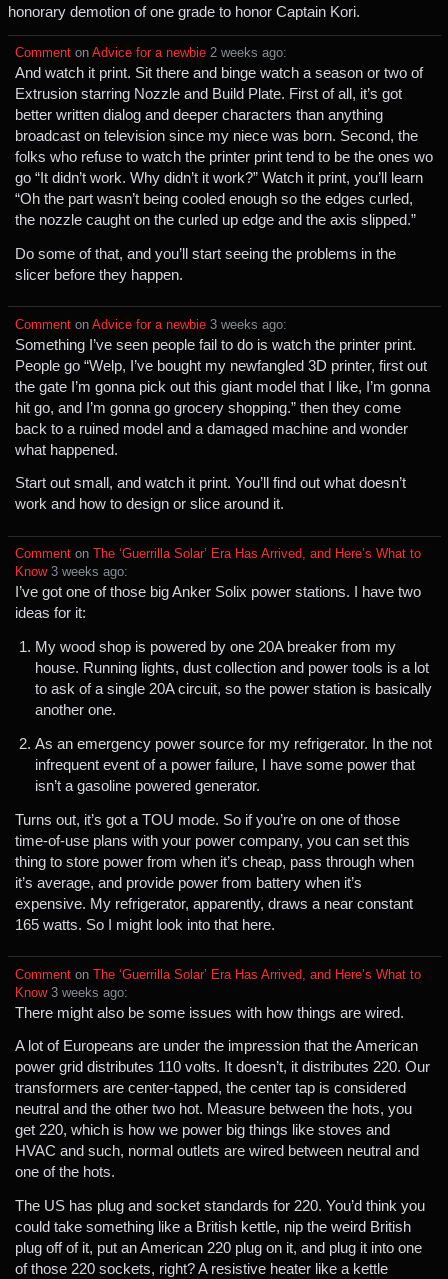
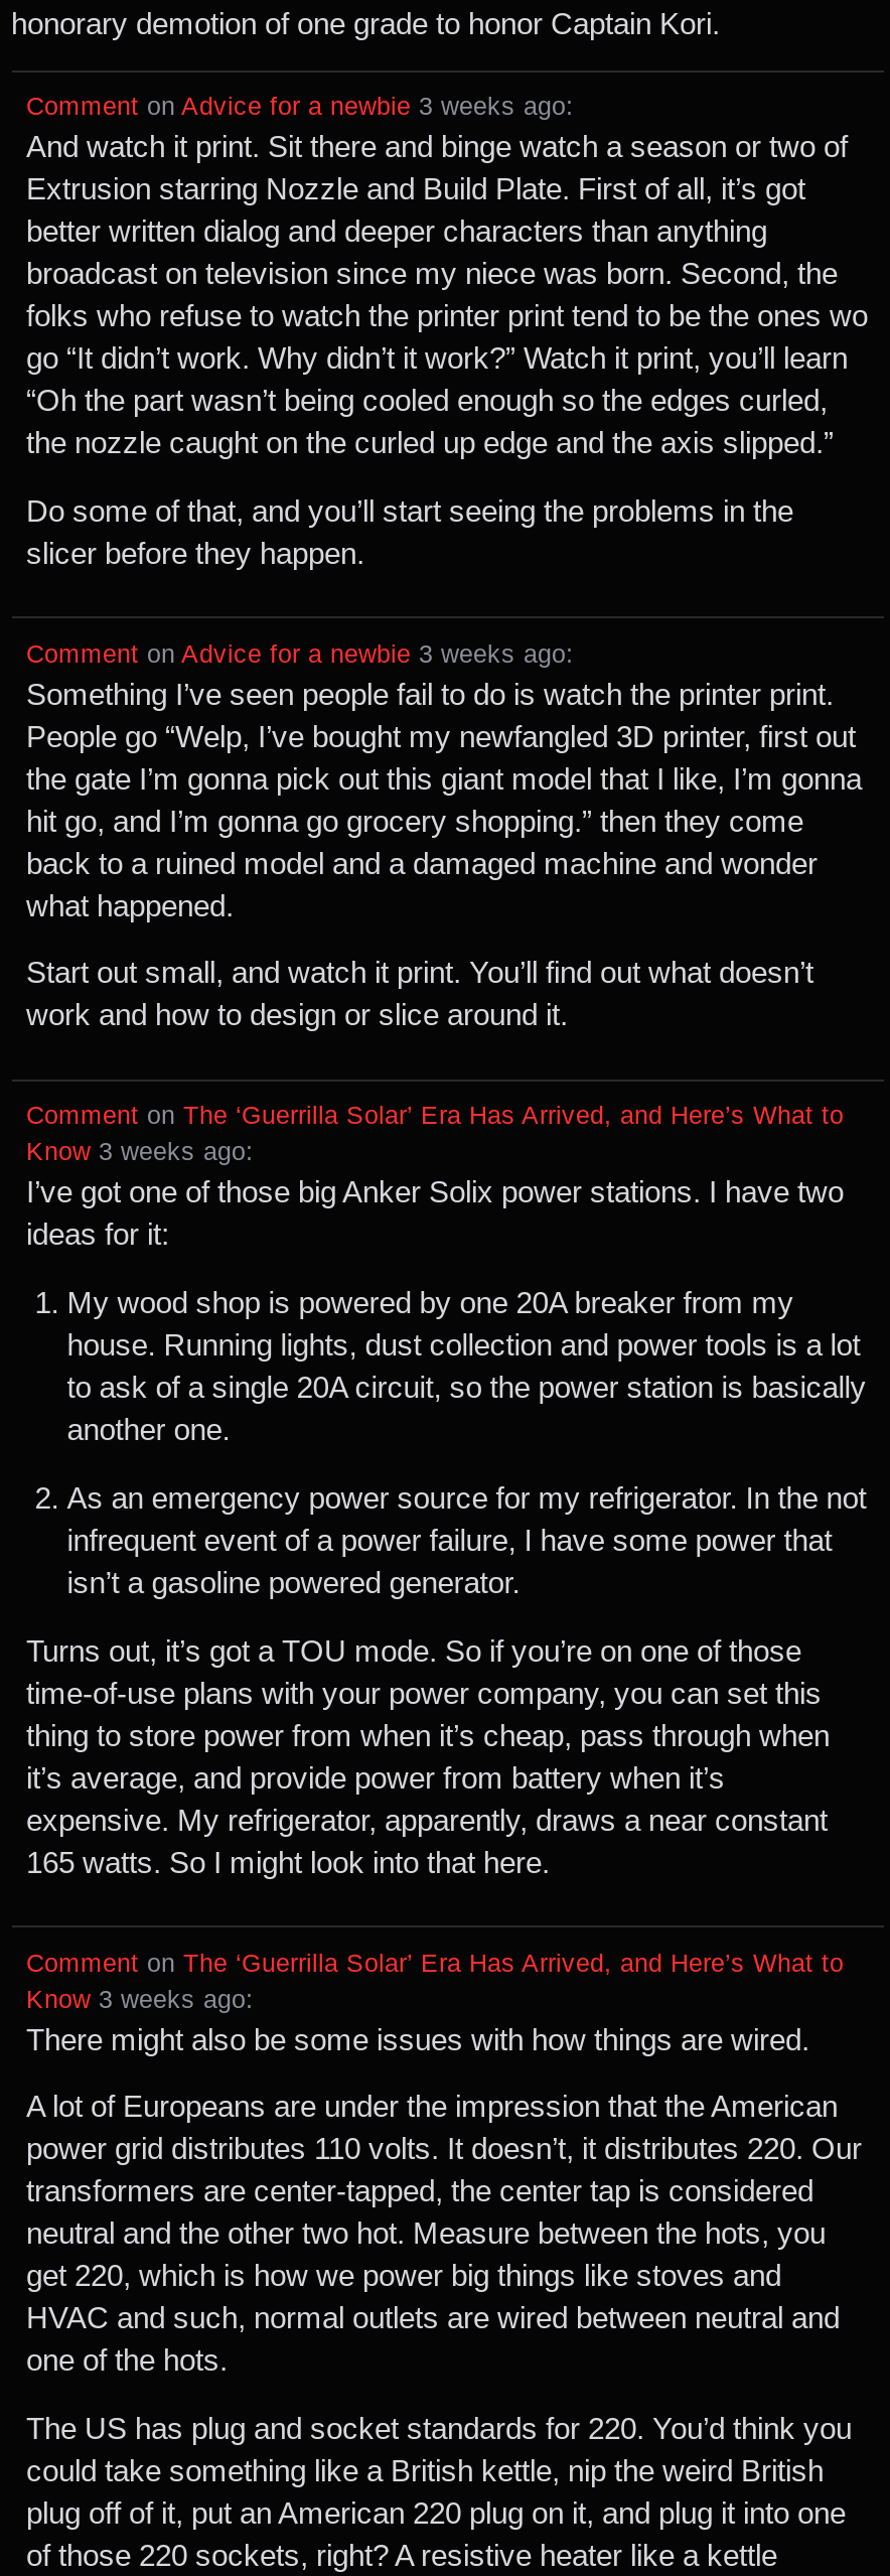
[15,46,287,60] Comment on Advice for a newbie 2 weeks ago: -> [26,92,574,120] Comment on Advice for a newbie 3 weeks ago:

